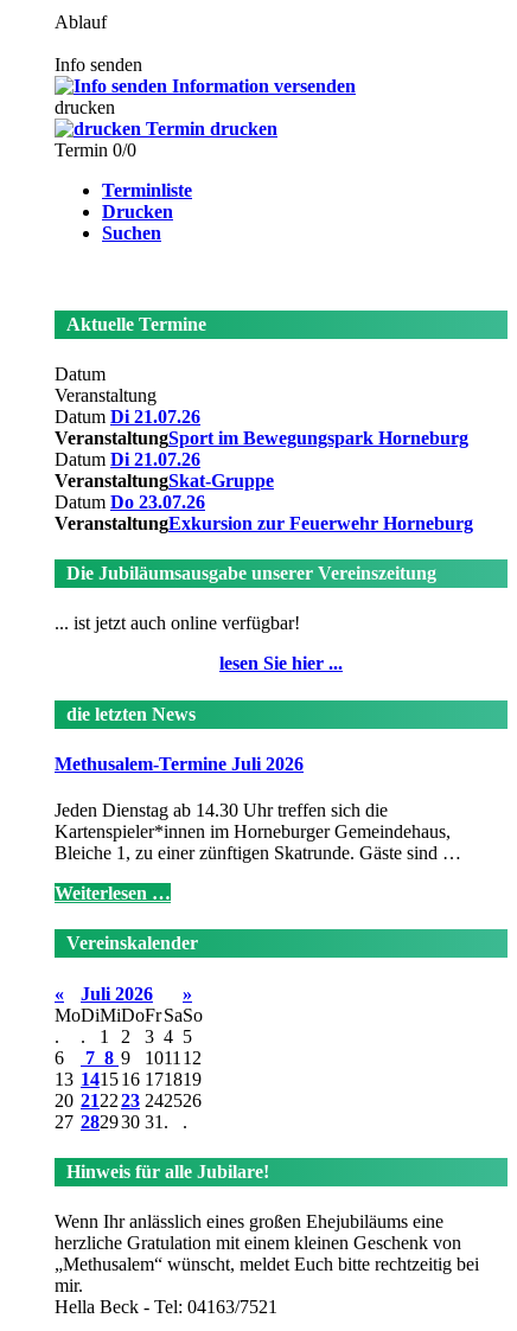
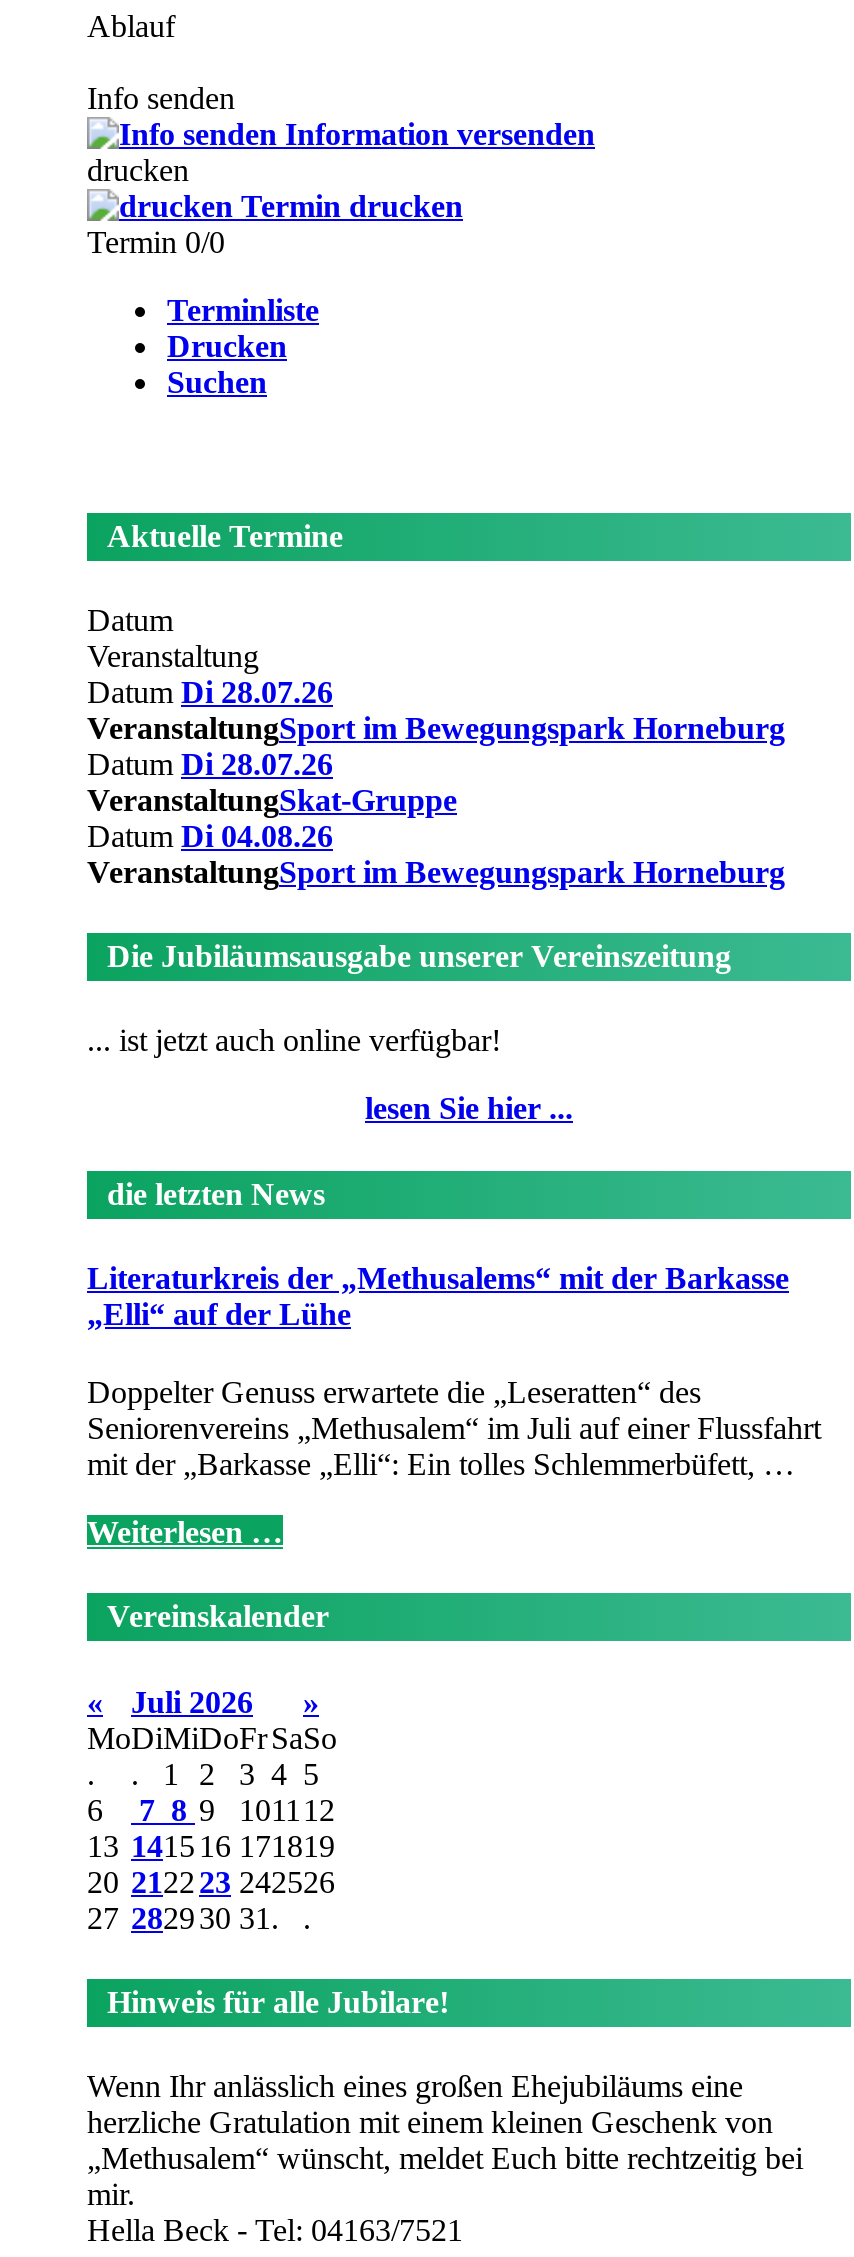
[55,406,200,426] Datum Di 21.07.26 -> [87,675,333,709] Datum Di 28.07.26
[55,449,200,469] Datum Di 21.07.26 -> [87,747,333,781] Datum Di 28.07.26
[55,492,205,512] Datum Do 23.07.26 -> [87,819,333,853] Datum Di 04.08.26
[55,513,473,533] VeranstaltungExkursion zur Feuerwehr Horneburg -> [87,855,785,889] VeranstaltungSport im Bewegungspark Horneburg
[55,754,304,774] Methusalem-Termine Juli 2026 -> [87,1261,789,1331] Literaturkreis der „Methusalems“ mit der Barkasse | „Elli“ auf der Lühe
[55,800,461,863] Jeden Dienstag ab 14.30 Uhr treffen sich die | Kartenspieler*innen im Horneburger Gemeindehaus, | Bleiche 1, zu einer zünftigen Skatrunde. Gäste sind … -> [87,1375,821,1481] Doppelter Genuss erwartete die „Leseratten“ des | Seniorenvereins „Methusalem“ im Juli auf einer Flussfahrt | mit der „Barkasse „Elli“: Ein tolles Schlemmerbüfett, …

